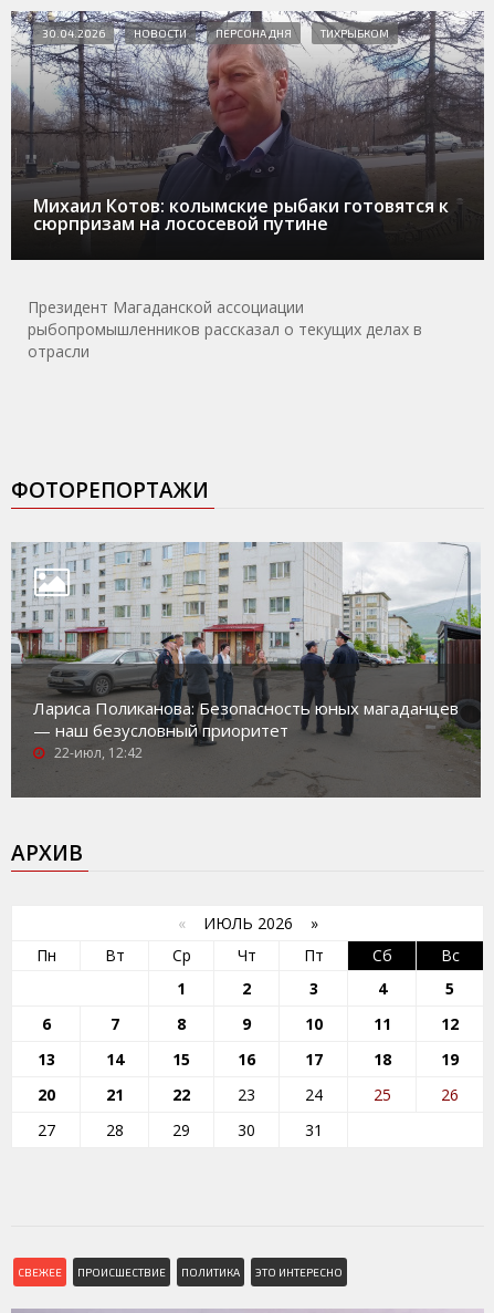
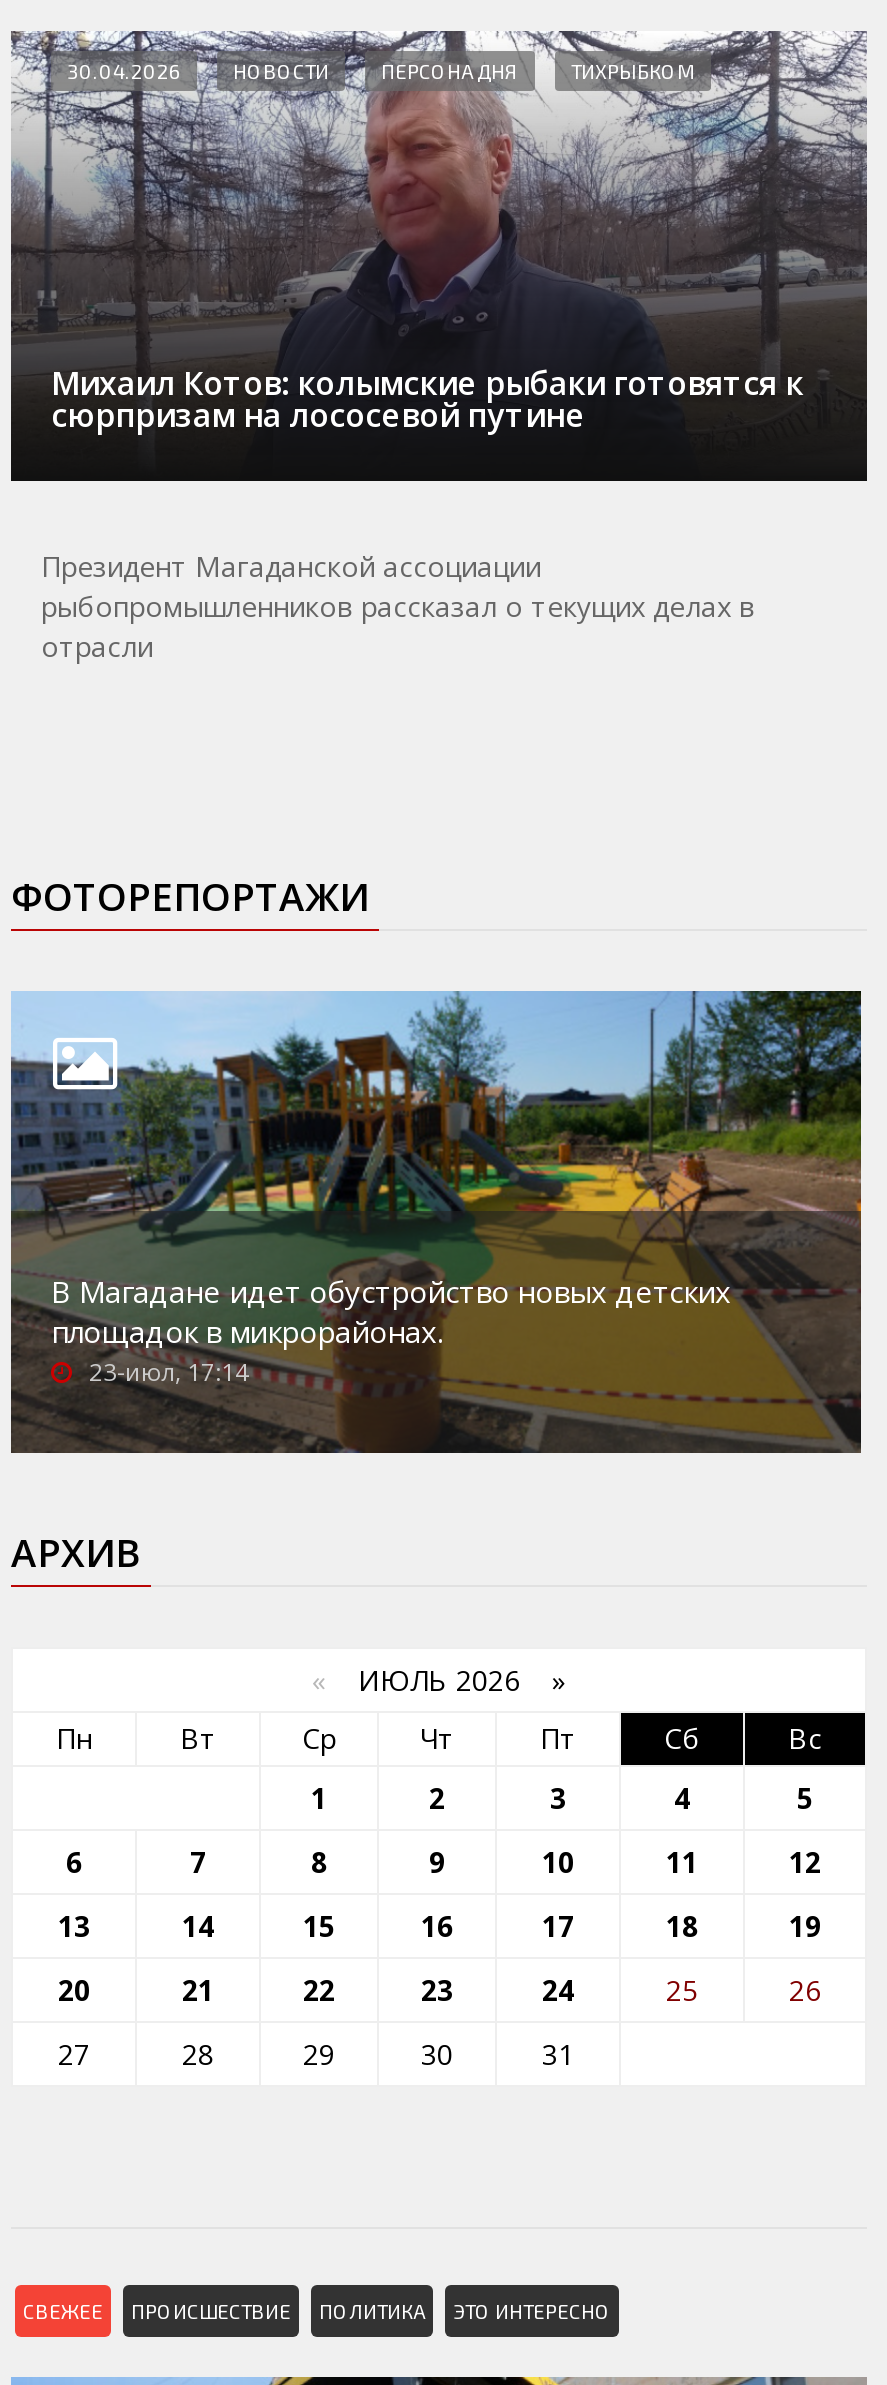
[11,541,482,798] [image] | Лариса Поликанова: Безопасность юных магаданцев | — наш безусловный приоритет | 22-июл, 12:42 -> [11,989,863,1451] [image] | В Магадане идет обустройство новых детских | площадок в микрорайонах. | 23-июл, 17:14

